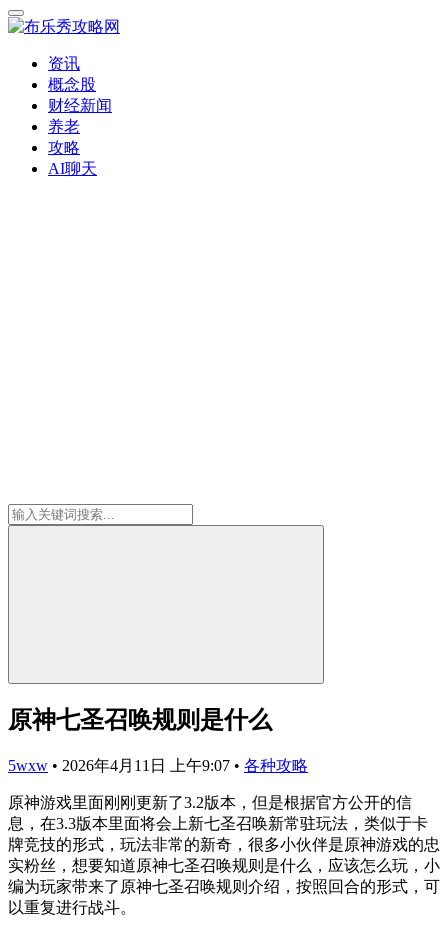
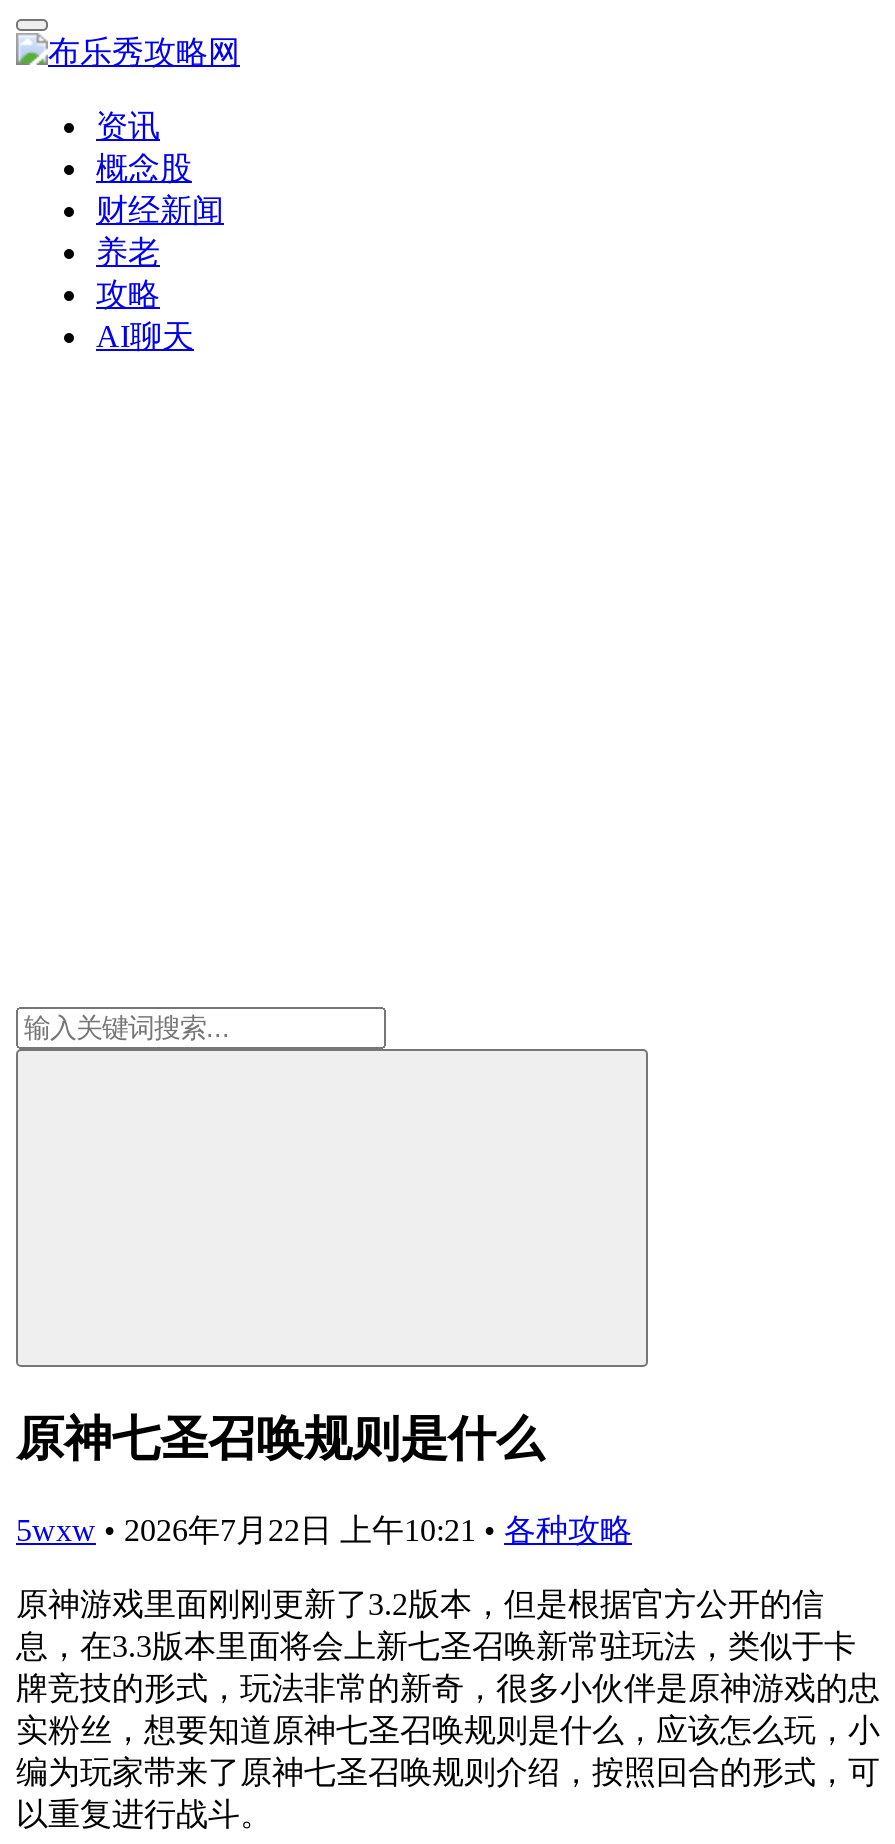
[8,757,308,774] 5wxw • 2026年4月11日 上午9:07 • 各种攻略 -> [16,1513,632,1547] 5wxw • 2026年7月22日 上午10:21 • 各种攻略

